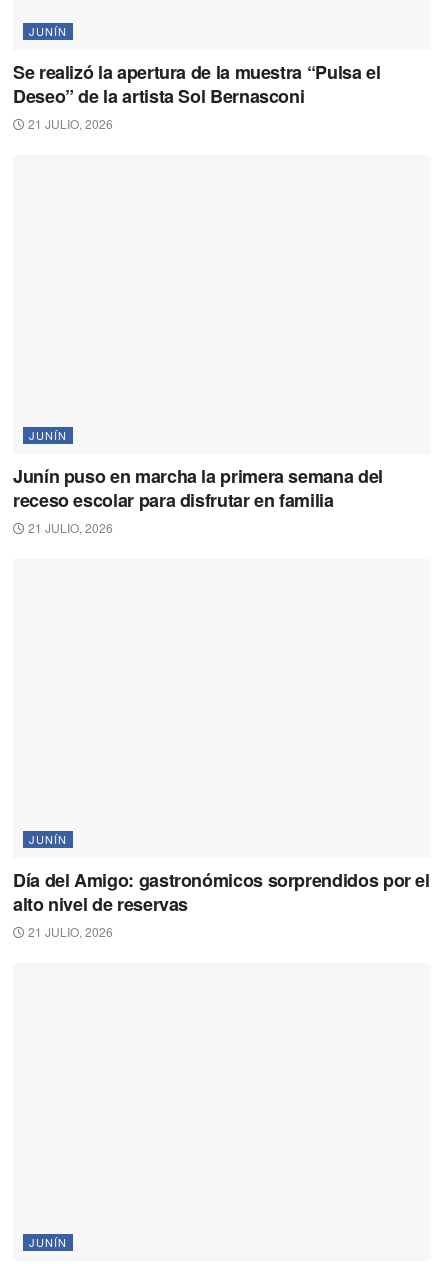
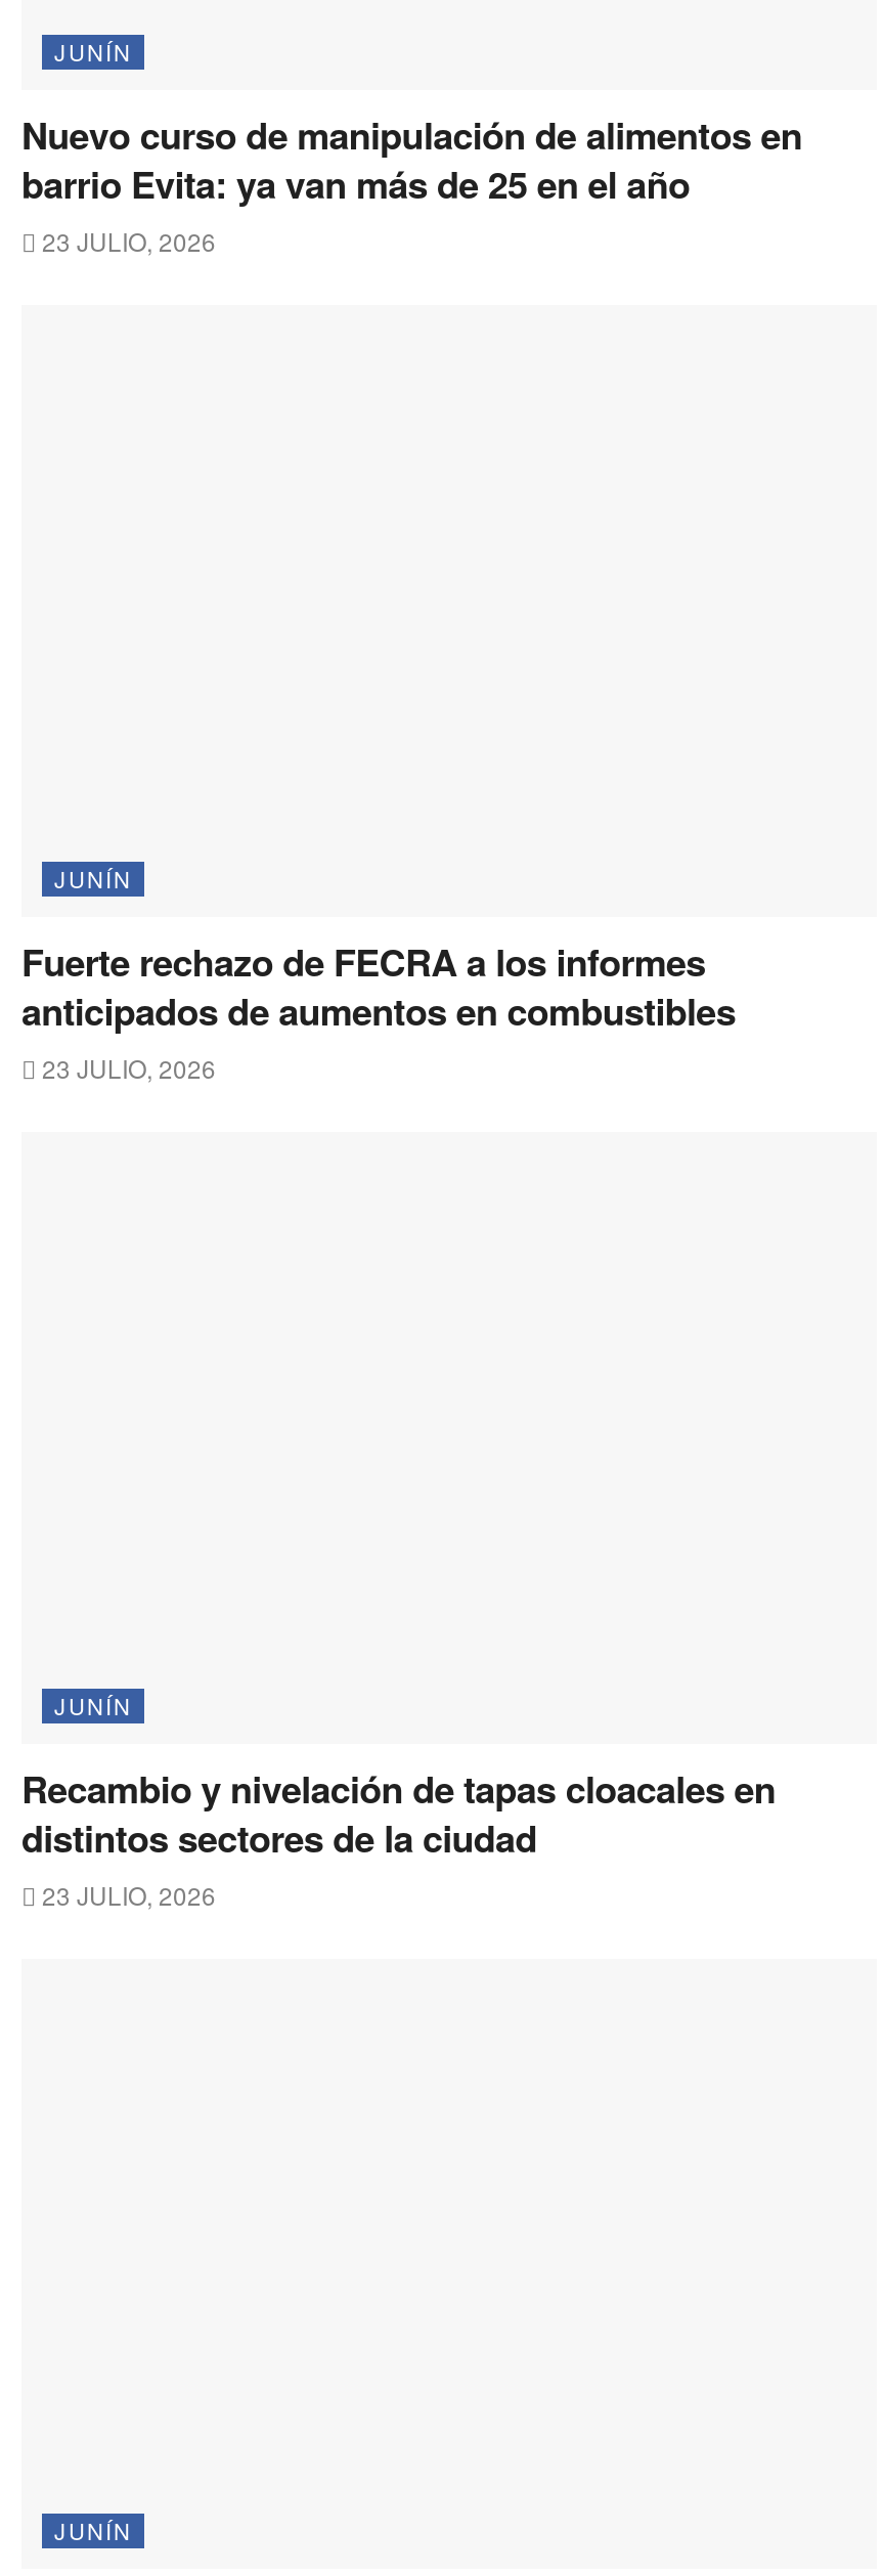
[13,59,380,132] Se realizó la apertura de la muestra “Pulsa el | Deseo” de la artista Sol Bernasconi | 21 JULIO, 2026 -> [21,108,802,257] Nuevo curso de manipulación de alimentos en | barrio Evita: ya van más de 25 en el año | 23 JULIO, 2026
[13,463,383,536] Junín puso en marcha la primera semana del | receso escolar para disfrutar en familia | 21 JULIO, 2026 -> [21,935,736,1084] Fuerte rechazo de FECRA a los informes | anticipados de aumentos en combustibles | 23 JULIO, 2026
[13,867,430,940] Día del Amigo: gastronómicos sorprendidos por el | alto nivel de reservas | 21 JULIO, 2026 -> [21,1762,776,1911] Recambio y nivelación de tapas cloacales en | distintos sectores de la ciudad | 23 JULIO, 2026

